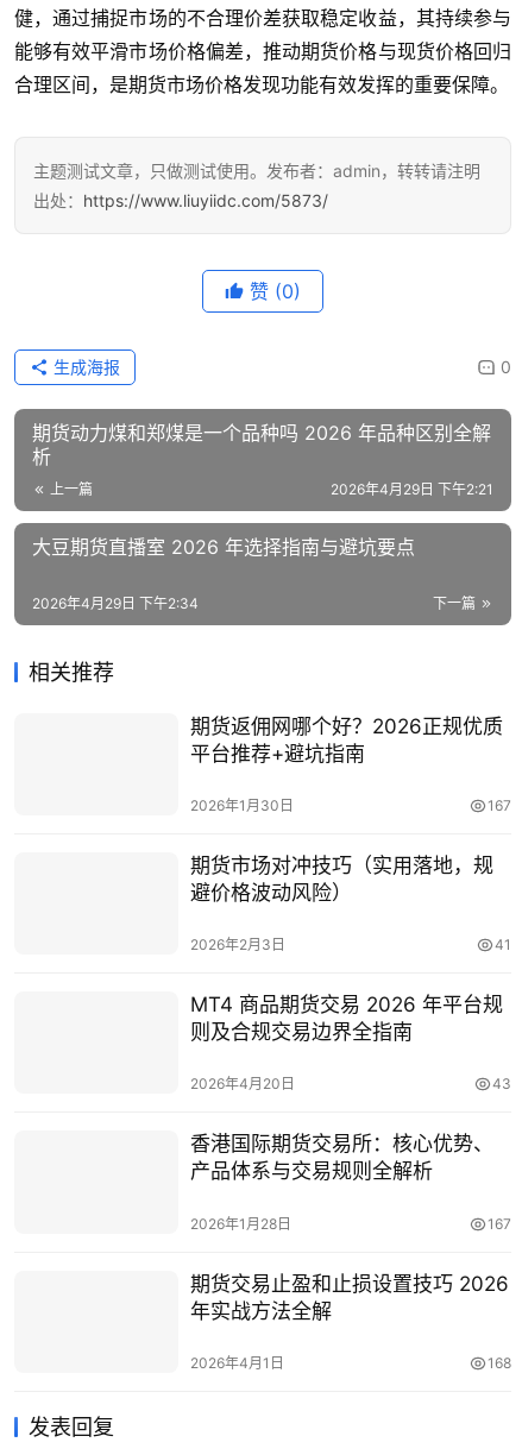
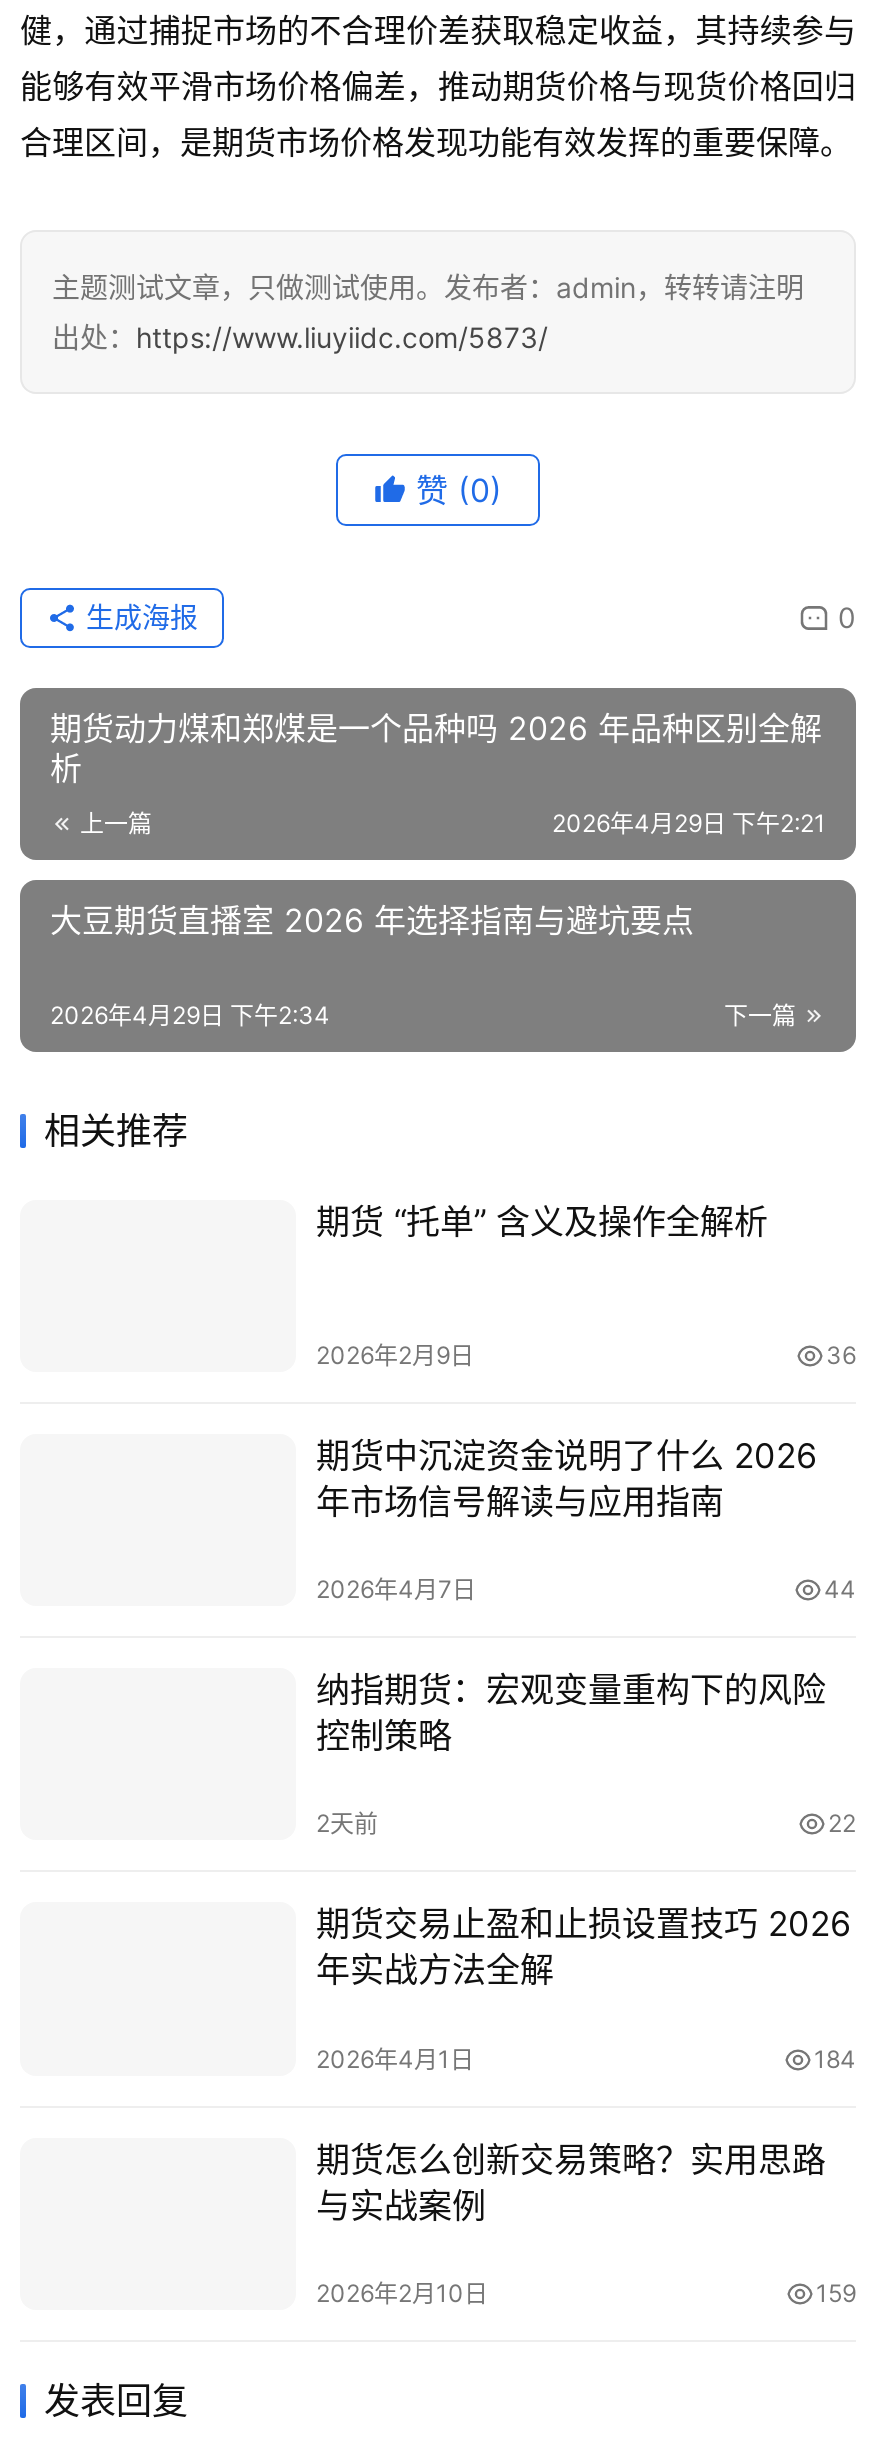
[190,714,511,1232] 期货返佣网哪个好？2026正规优质 | 平台推荐+避坑指南 | 2026年1月30日 | 167 | 期货市场对冲技巧（实用落地，规 | 避价格波动风险） | 2026年2月3日 | 41 | MT4 商品期货交易 2026 年平台规 | 则及合规交易边界全指南 | 2026年4月20日 | 43 | 香港国际期货交易所：核心优势、 | 产品体系与交易规则全解析 | 2026年1月28日 | 167 -> [316,1201,856,1839] 期货 “托单” 含义及操作全解析 | 2026年2月9日 | 36 | 期货中沉淀资金说明了什么 2026 | 年市场信号解读与应用指南 | 2026年4月7日 | 44 | 纳指期货：宏观变量重构下的风险 | 控制策略 | 2天前 | 22
moved [190,1271,509,1372] -> [316,1905,852,2073]: 期货交易止盈和止损设置技巧 2026 | 年实战方法全解 | 2026年4月1日
[488,1354,511,1372] 168 -> [316,2043,856,2308] 184 | 期货怎么创新交易策略？实用思路 | 与实战案例 | 2026年2月10日 | 159

